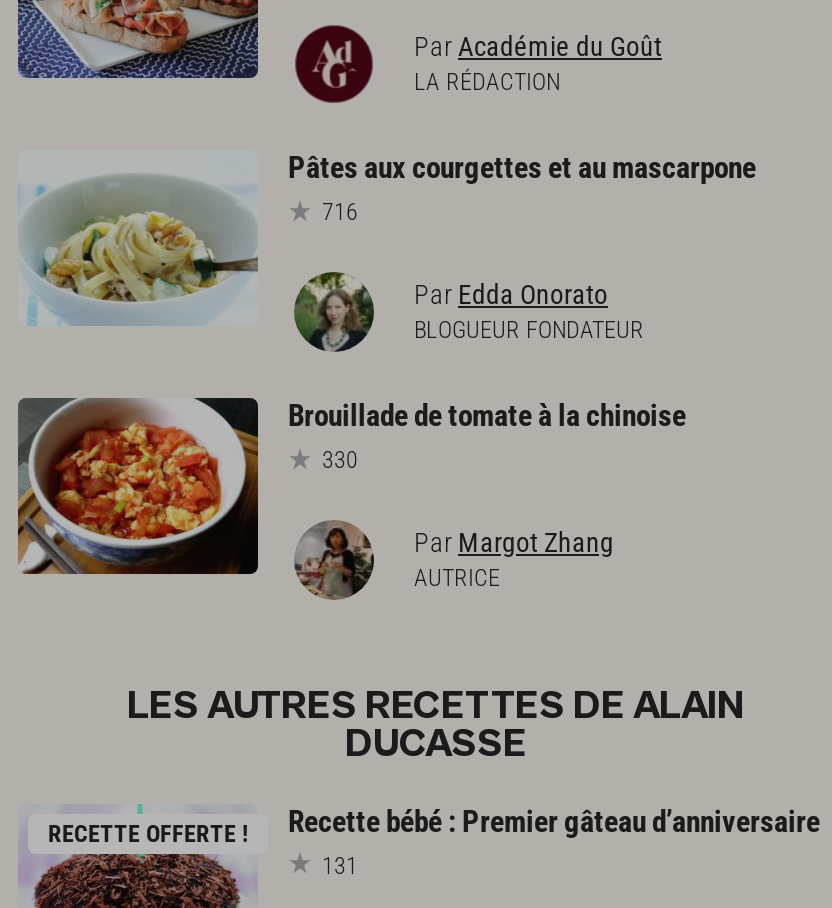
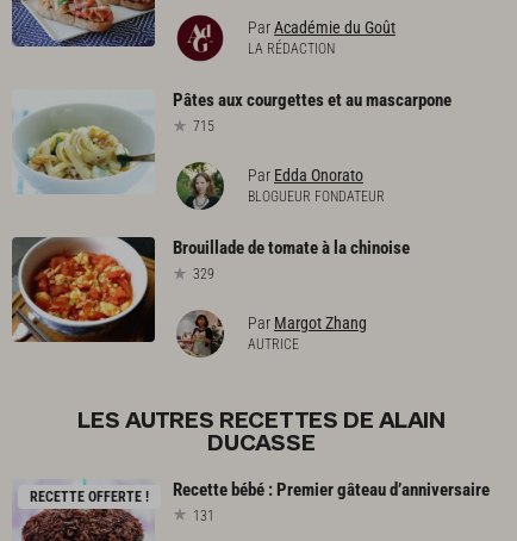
[322,198,358,226] 716 -> [193,118,214,134] 715
[322,445,358,473] 330 -> [193,265,214,282] 329

